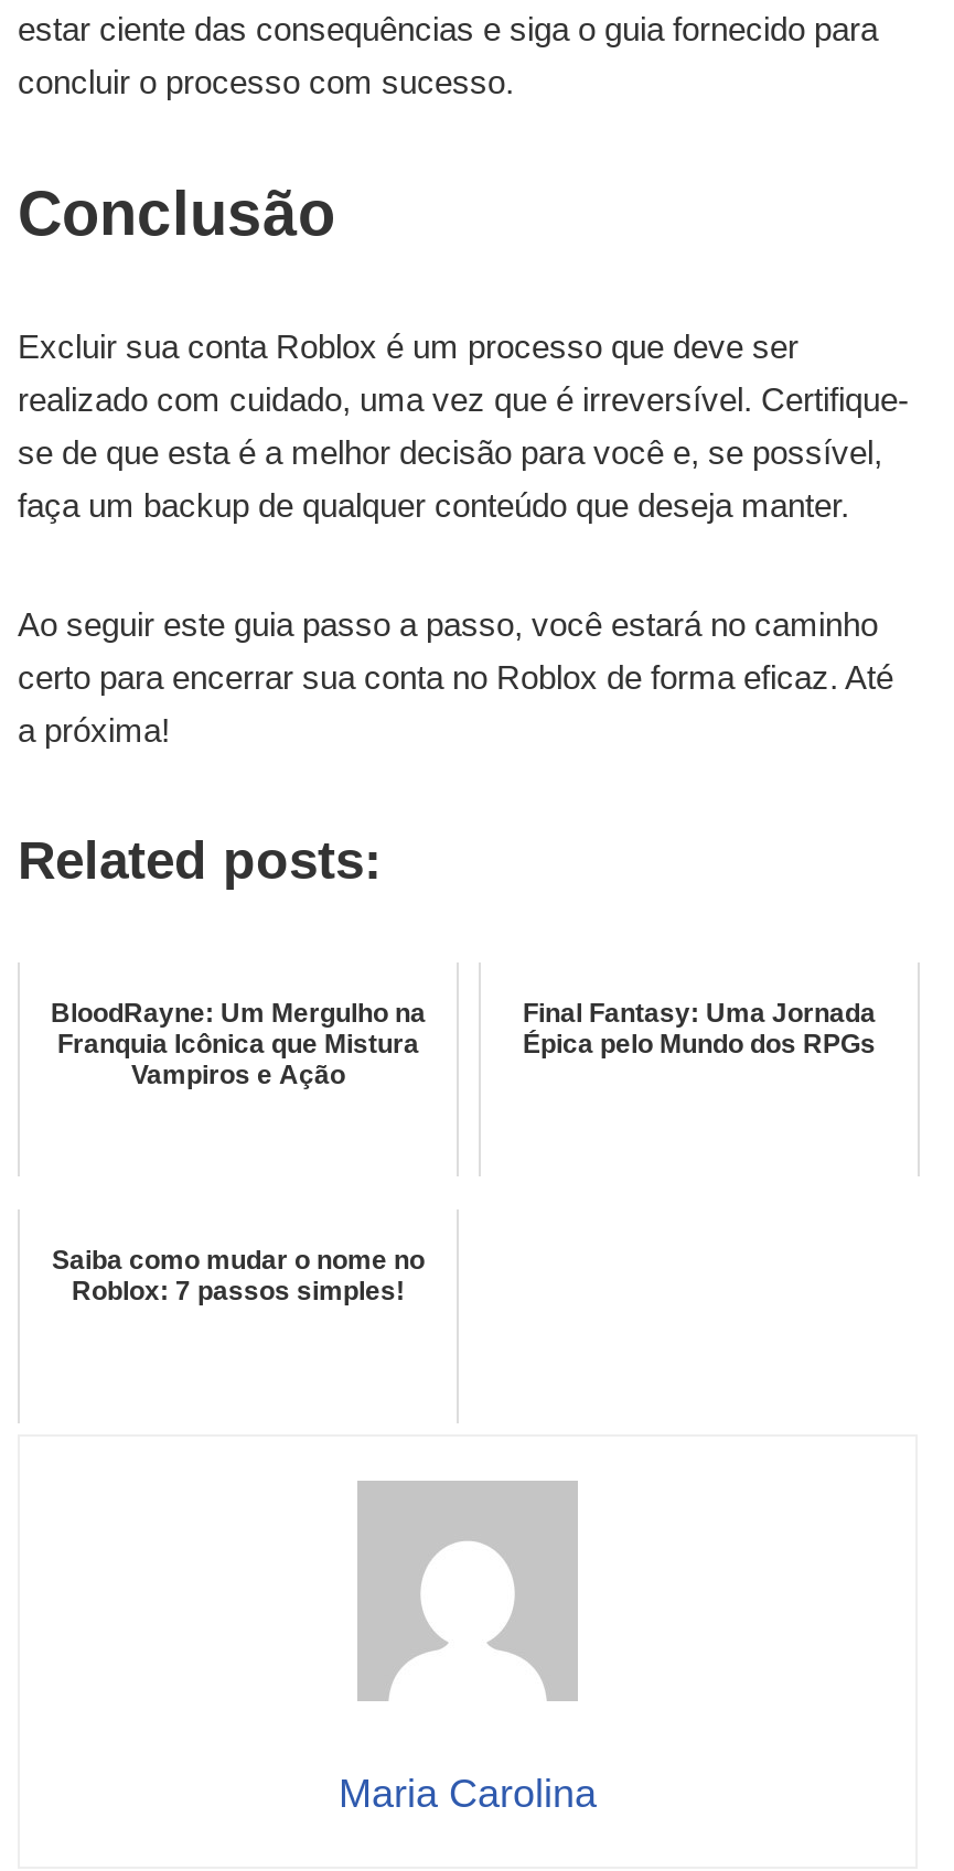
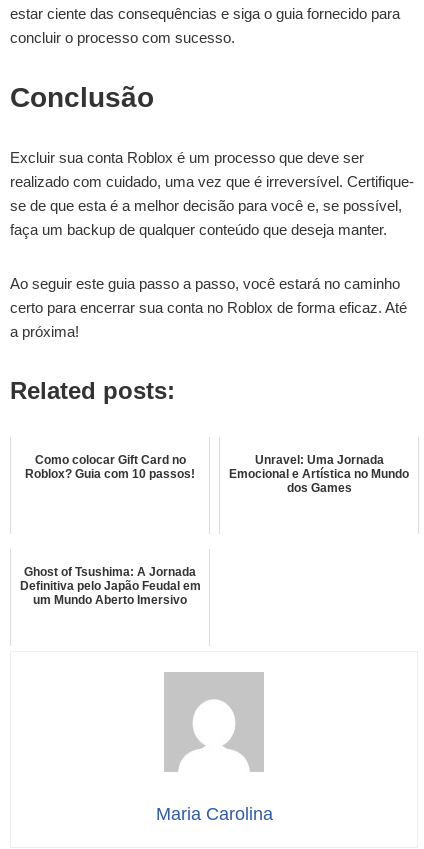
[51,998,426,1090] BloodRayne: Um Mergulho na | Franquia Icônica que Mistura | Vampiros e Ação -> [25,453,195,481] Como colocar Gift Card no | Roblox? Guia com 10 passos!
[523,998,876,1060] Final Fantasy: Uma Jornada | Épica pelo Mundo dos RPGs -> [229,453,409,495] Unravel: Uma Jornada | Emocional e Artística no Mundo | dos Games
[52,1245,425,1307] Saiba como mudar o nome no | Roblox: 7 passos simples! -> [19,565,200,607] Ghost of Tsushima: A Jornada | Definitiva pelo Japão Feudal em | um Mundo Aberto Imersivo

